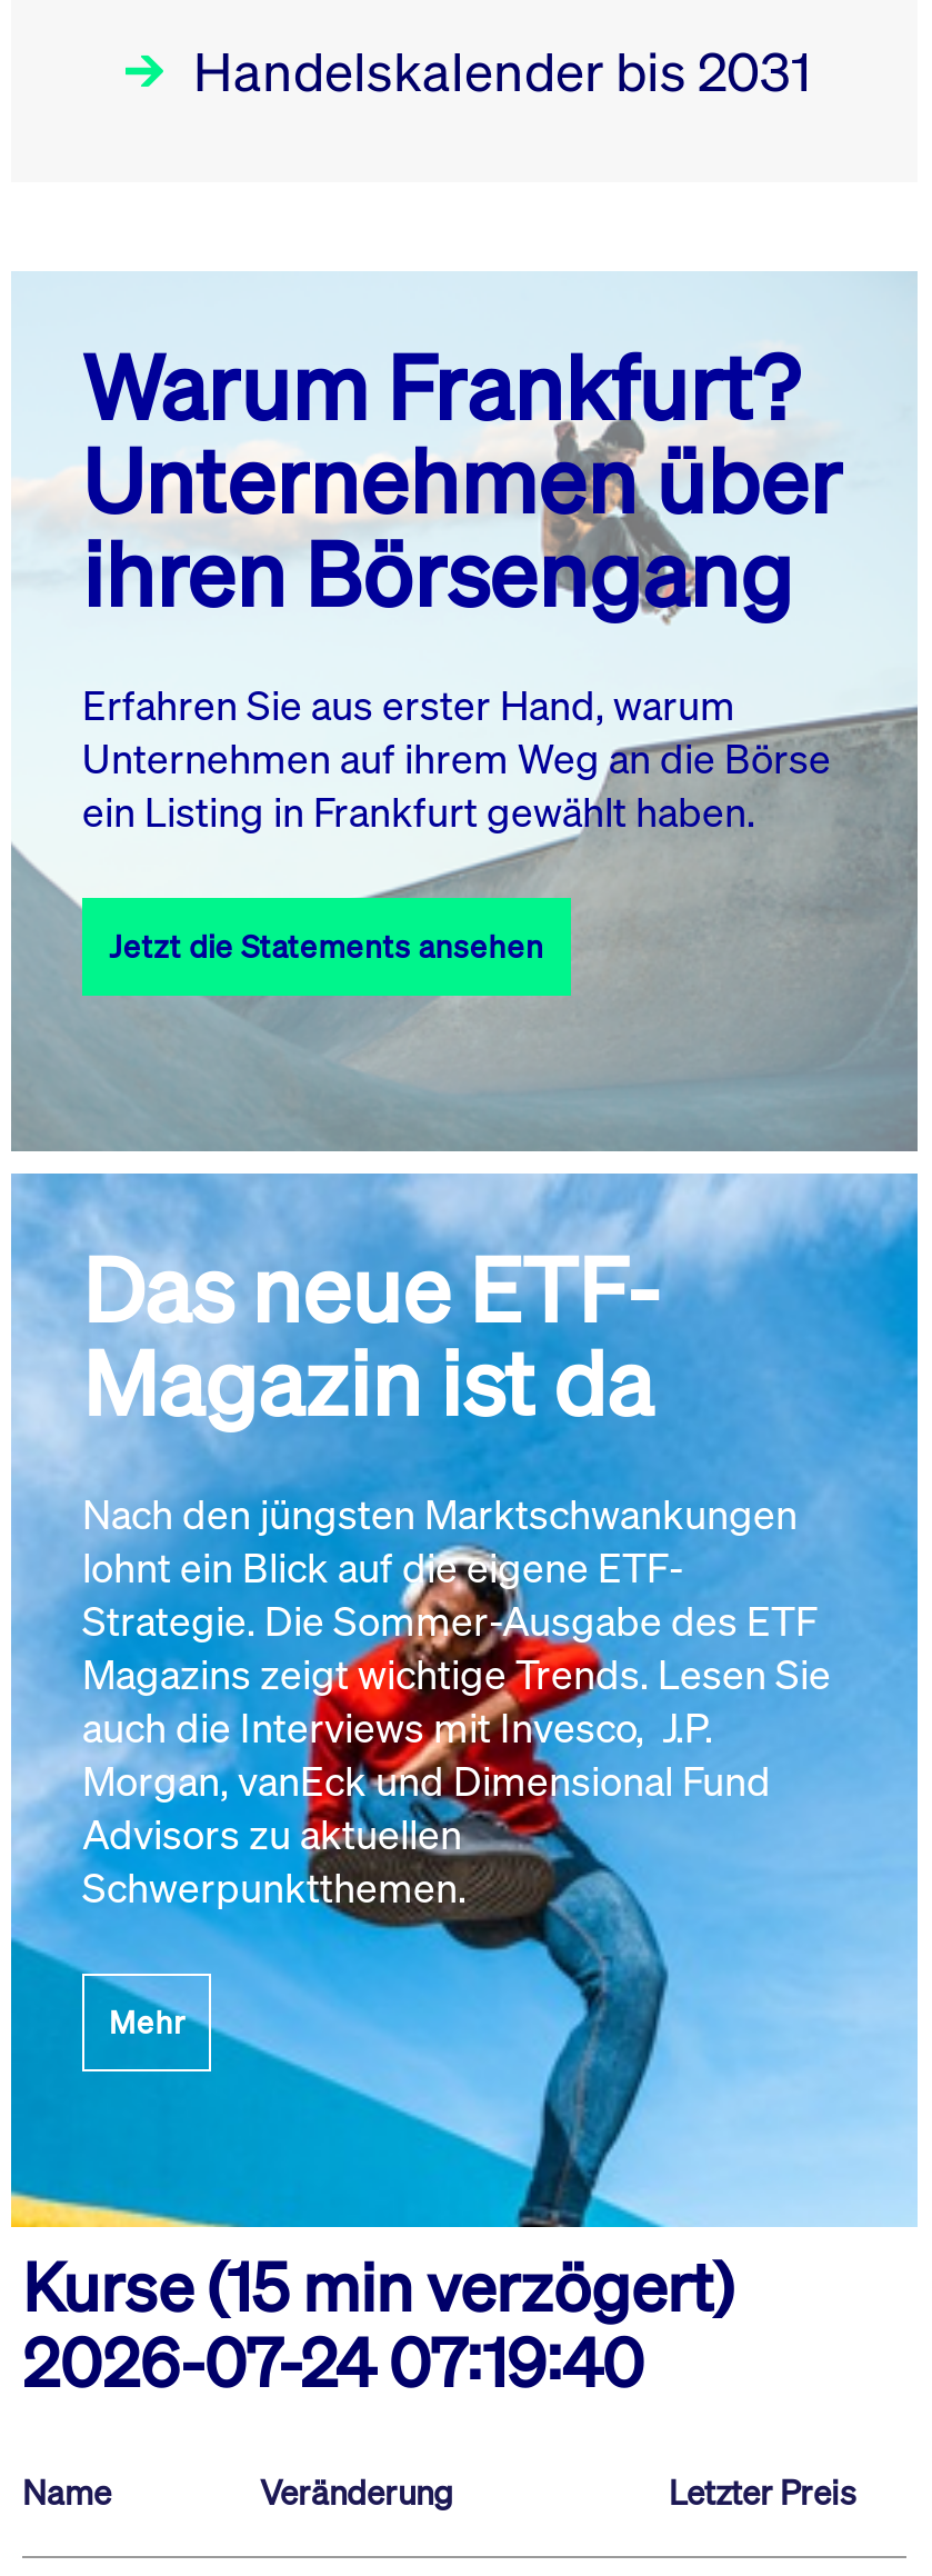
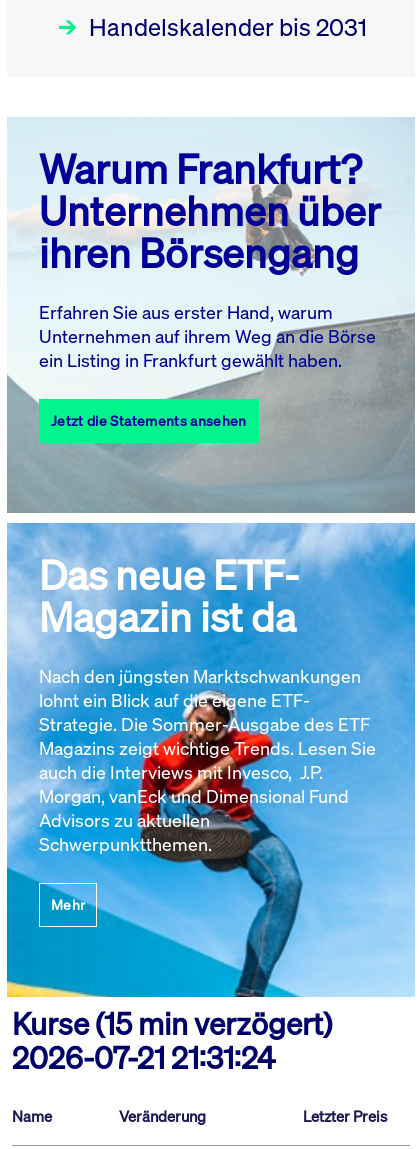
[22,2318,644,2407] 2026-07-24 07:19:40 -> [12,1038,275,1078] 2026-07-21 21:31:24

